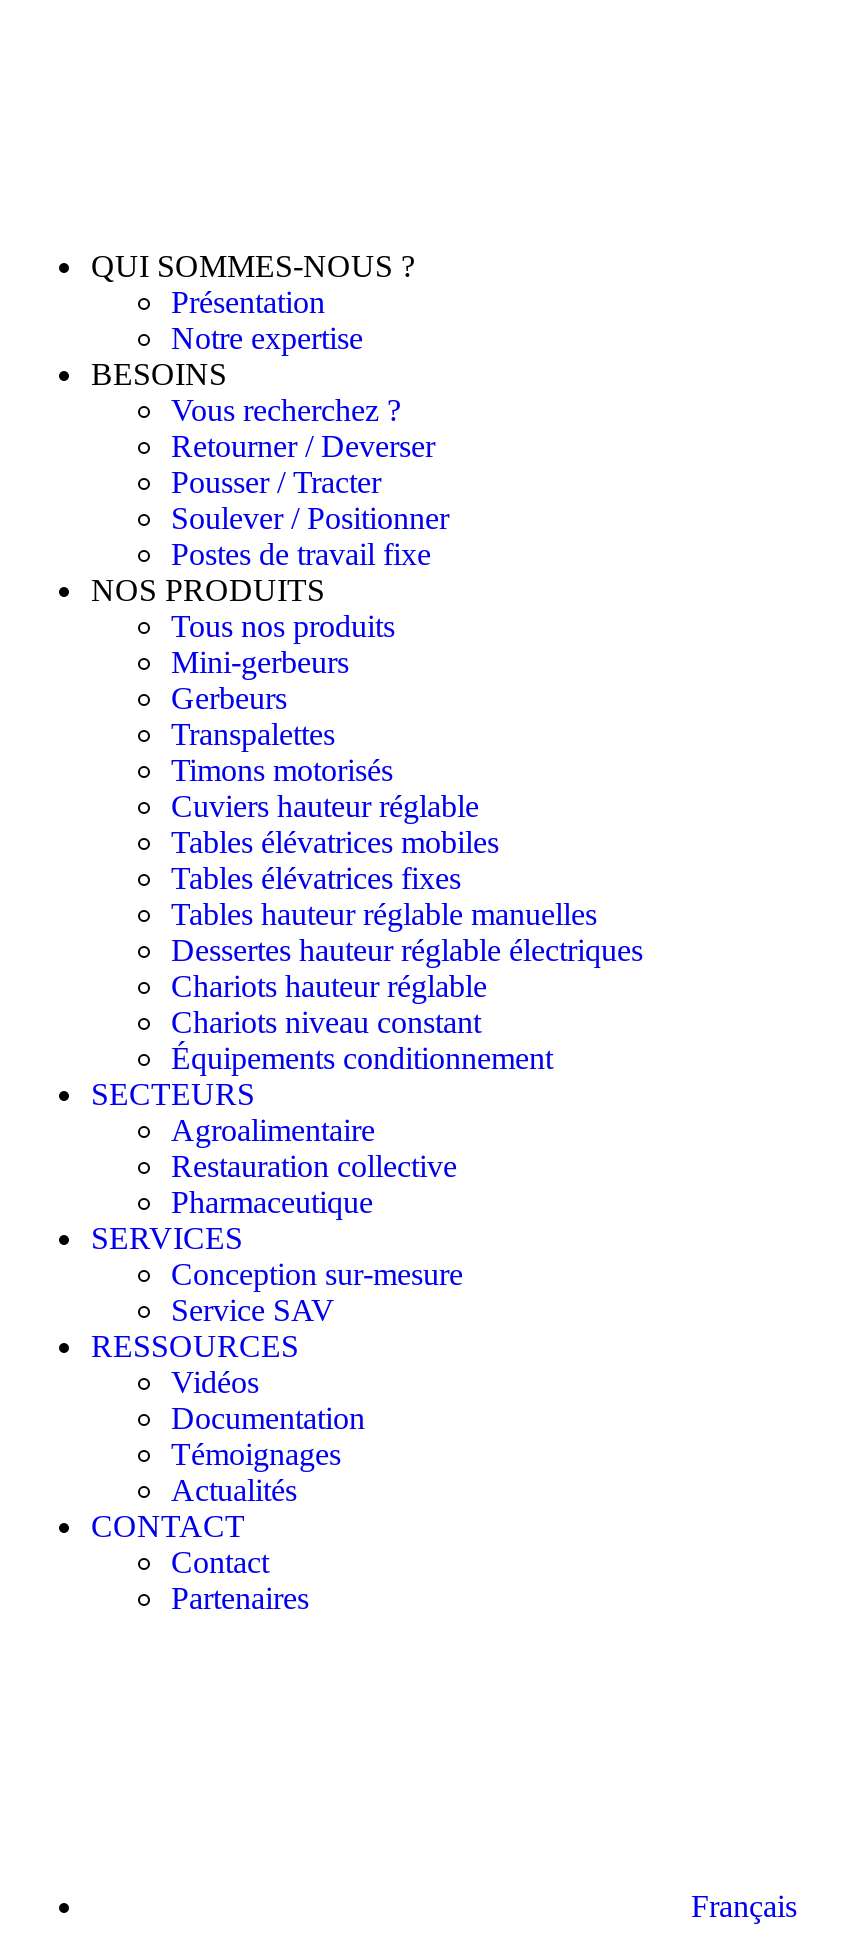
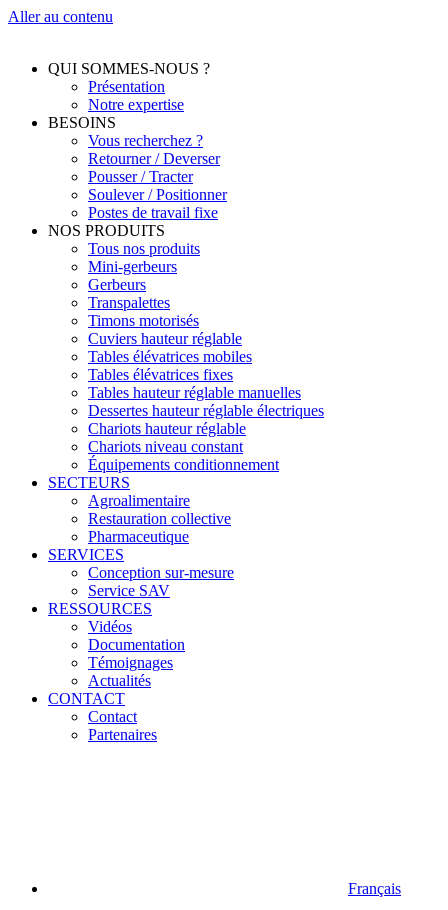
none -> [8,8,113,25] Aller au contenu

